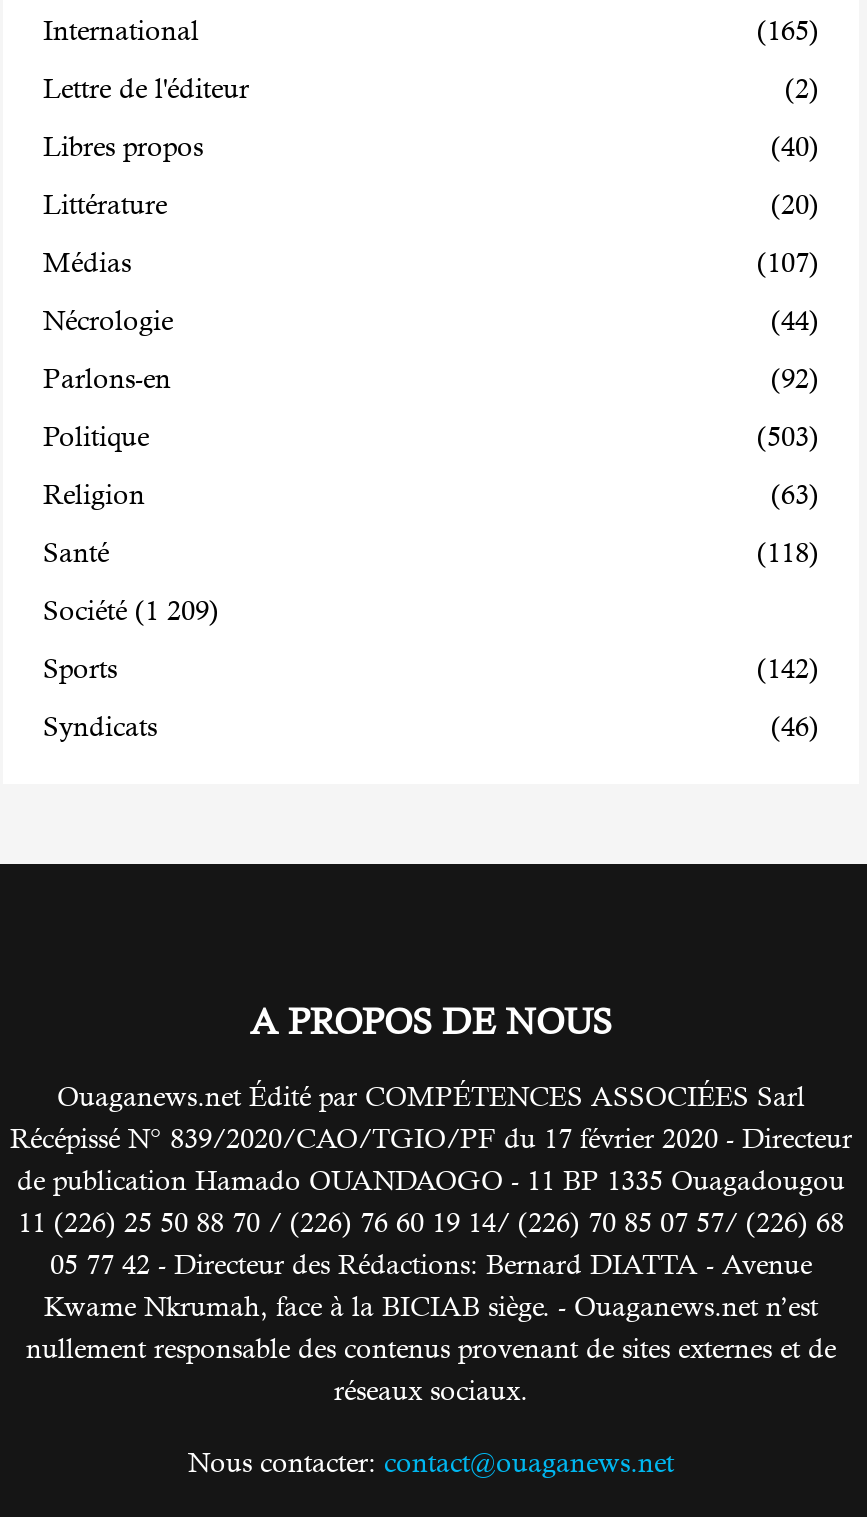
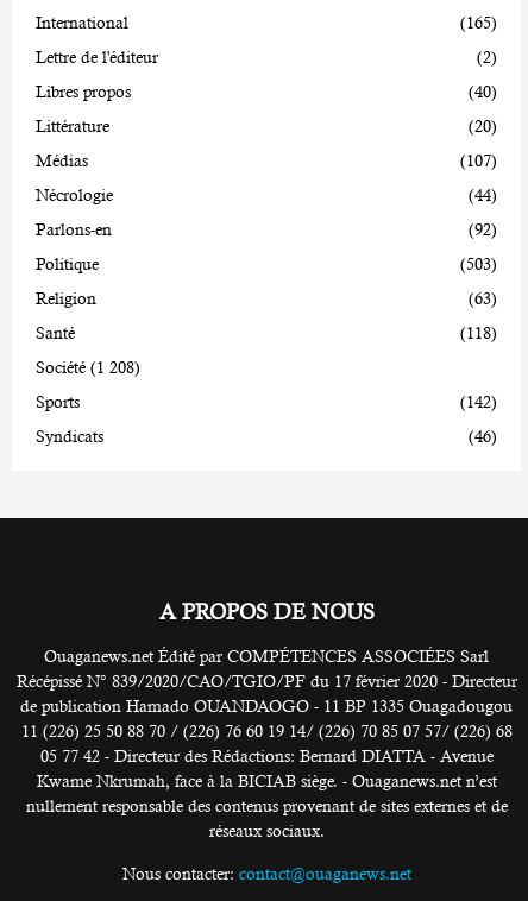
[43,593,219,625] Société (1 209) -> [36,357,140,376] Société (1 208)

